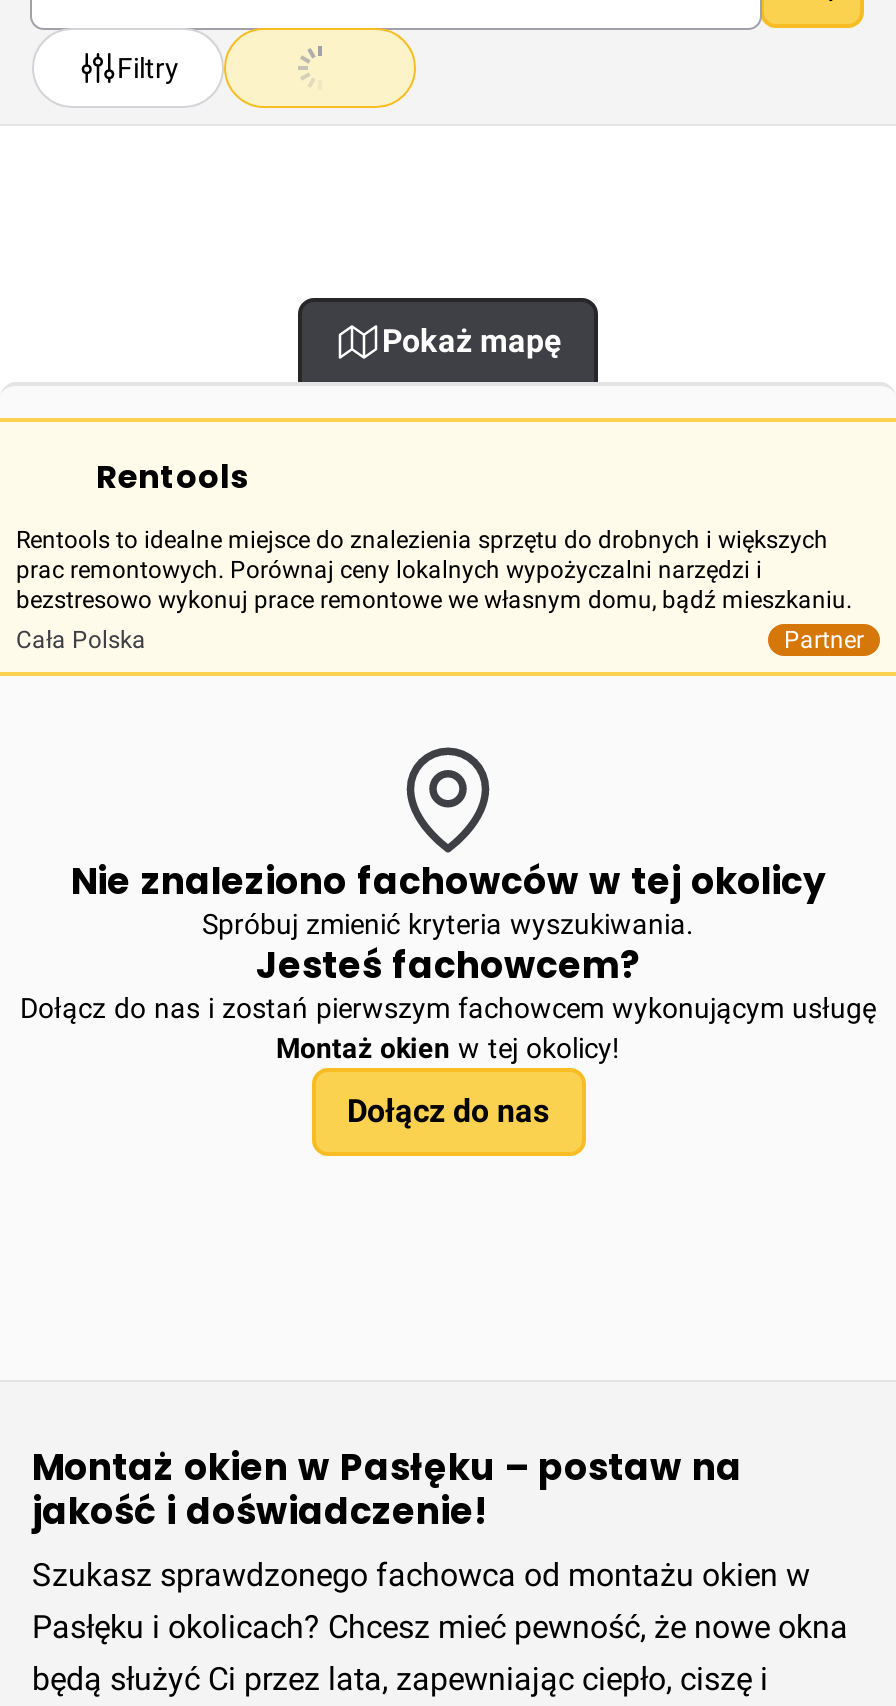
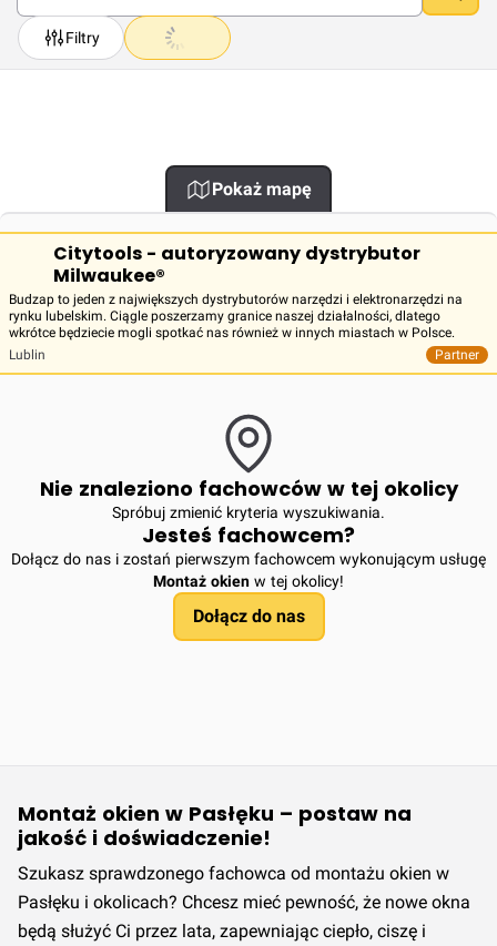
[16,454,852,654] Rentools | Rentools to idealne miejsce do znalezienia sprzętu do drobnych i większych | prac remontowych. Porównaj ceny lokalnych wypożyczalni narzędzi i | bezstresowo wykonuj prace remontowe we własnym domu, bądź mieszkaniu. | Cała Polska -> [9,241,463,363] Citytools - autoryzowany dystrybutor | Milwaukee® | Budzap to jeden z największych dystrybutorów narzędzi i elektronarzędzi na | rynku lubelskim. Ciągle poszerzamy granice naszej działalności, dlatego | wkrótce będziecie mogli spotkać nas również w innych miastach w Polsce. | Lublin

